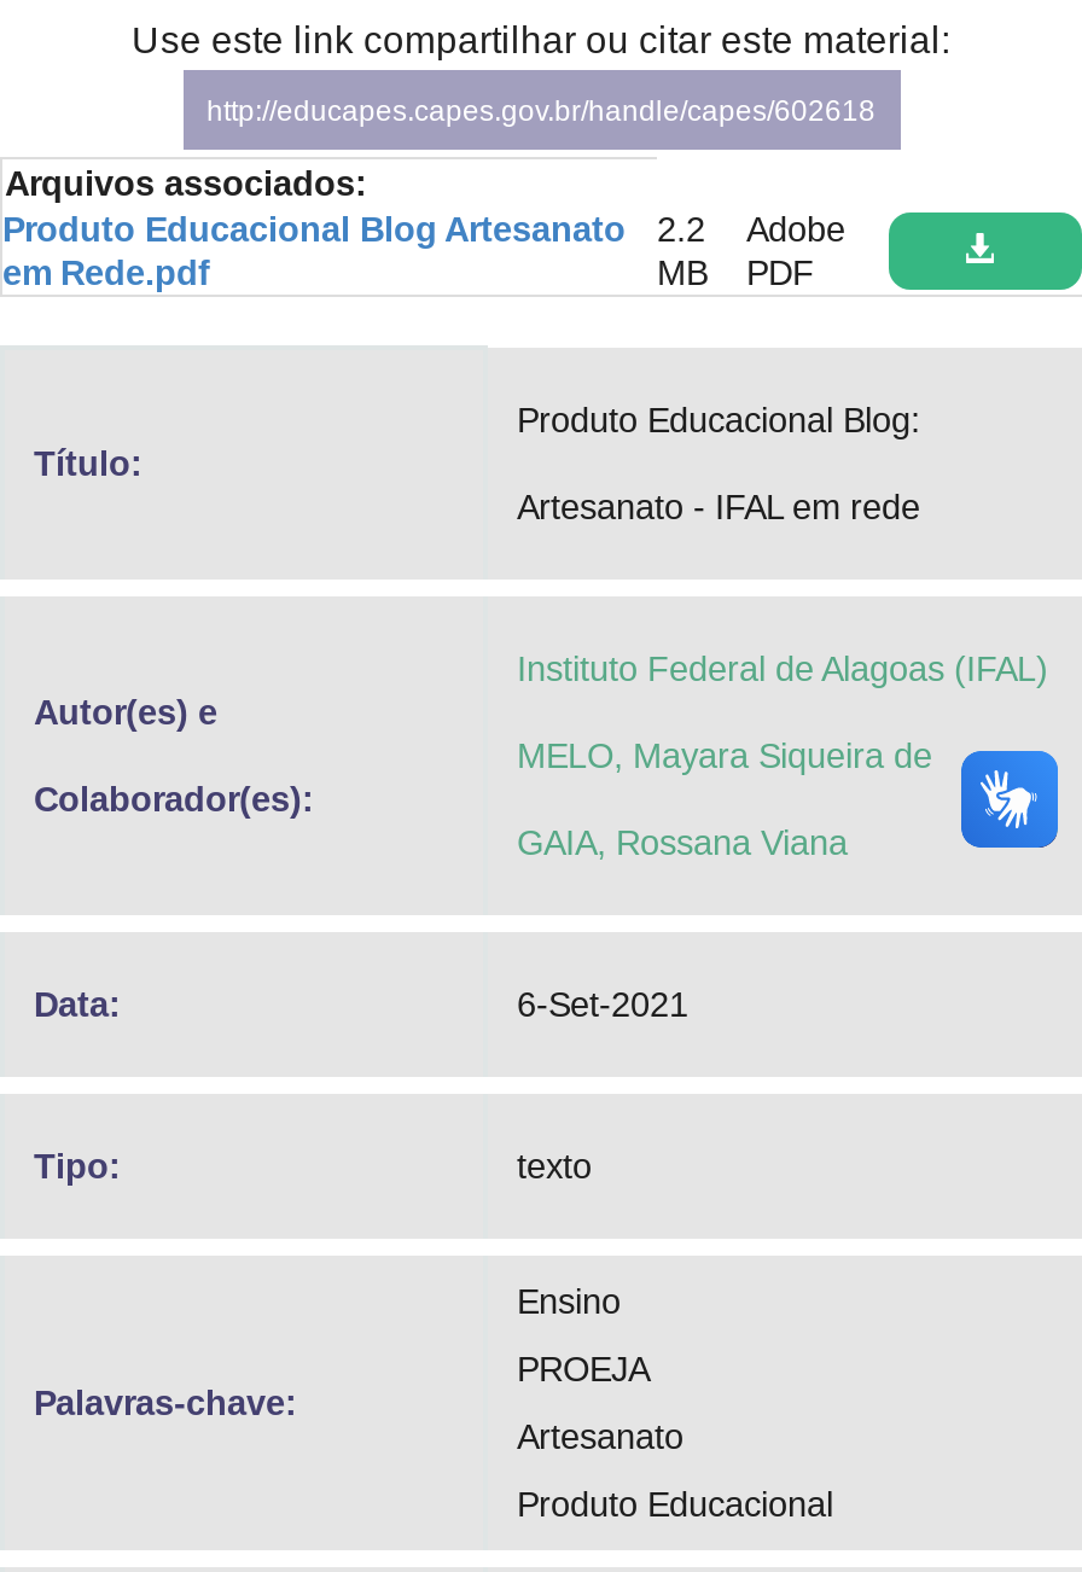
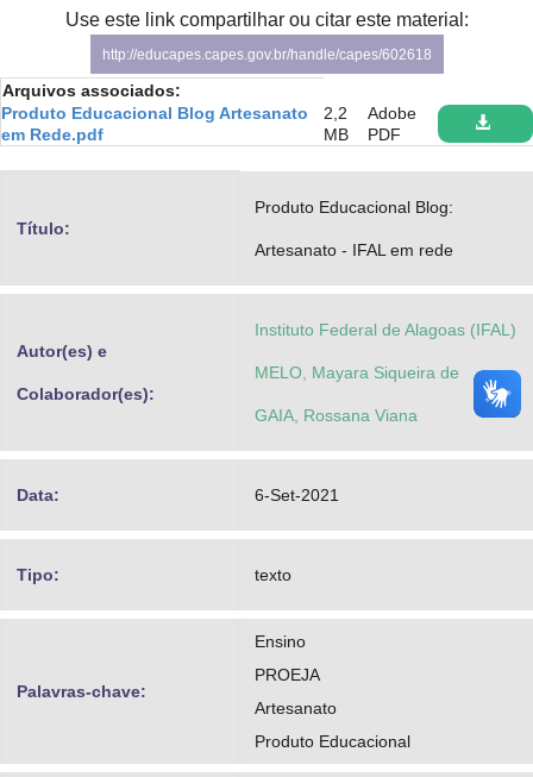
[2,211,845,250] Produto Educacional Blog Artesanato 2.2 Adobe -> [1,104,416,123] Produto Educacional Blog Artesanato 2,2 Adobe

